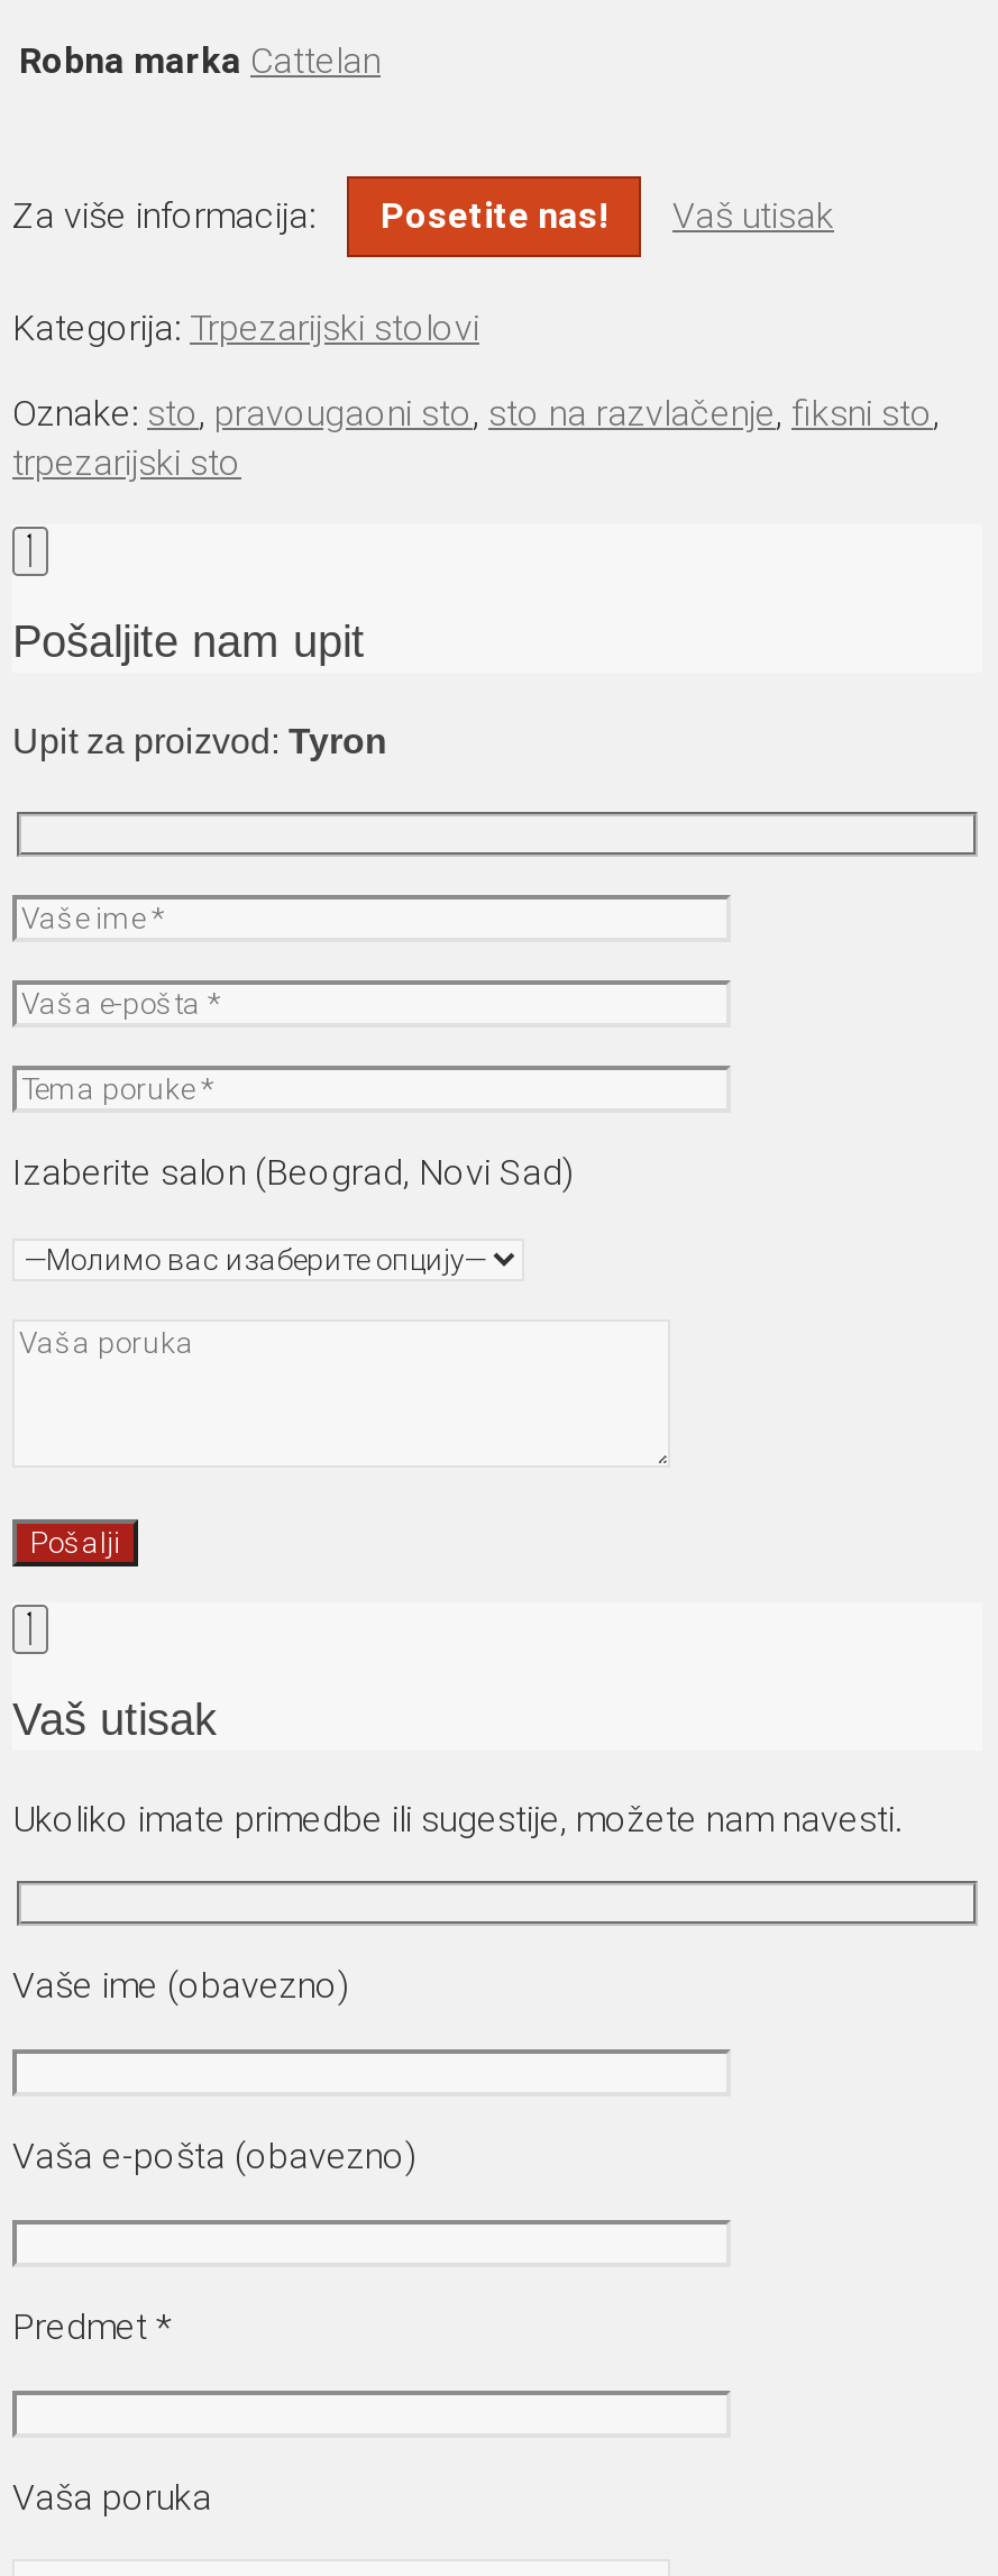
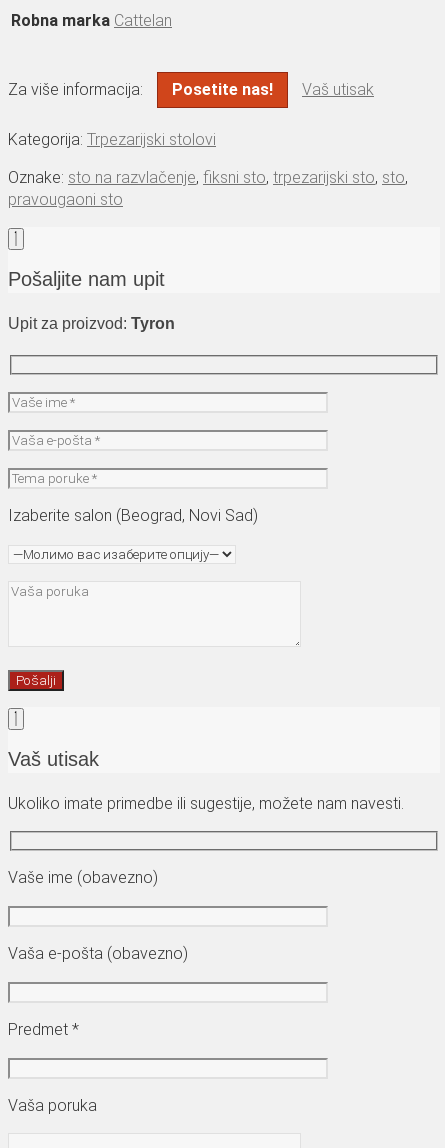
[12,392,940,434] Oznake: sto, pravougaoni sto, sto na razvlačenje, fiksni sto, -> [8,168,408,187] Oznake: sto na razvlačenje, fiksni sto, trpezarijski sto, sto,
[12,441,241,484] trpezarijski sto -> [8,190,123,209] pravougaoni sto

